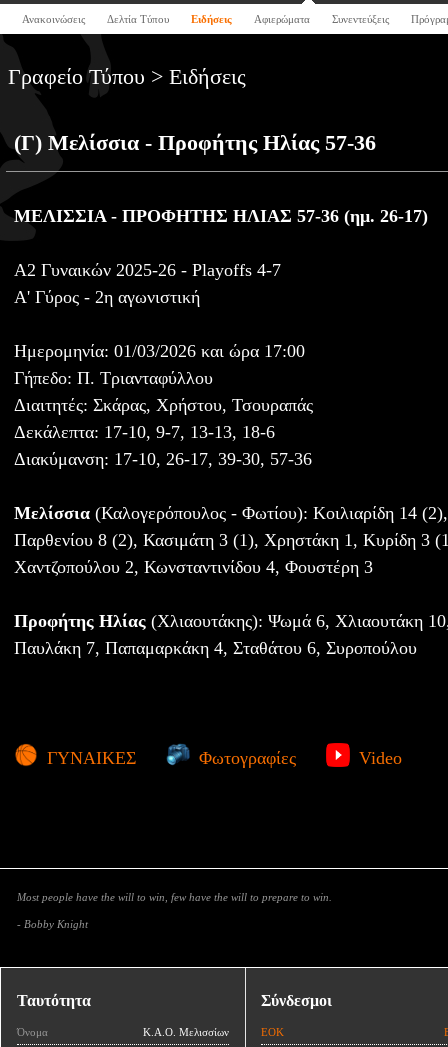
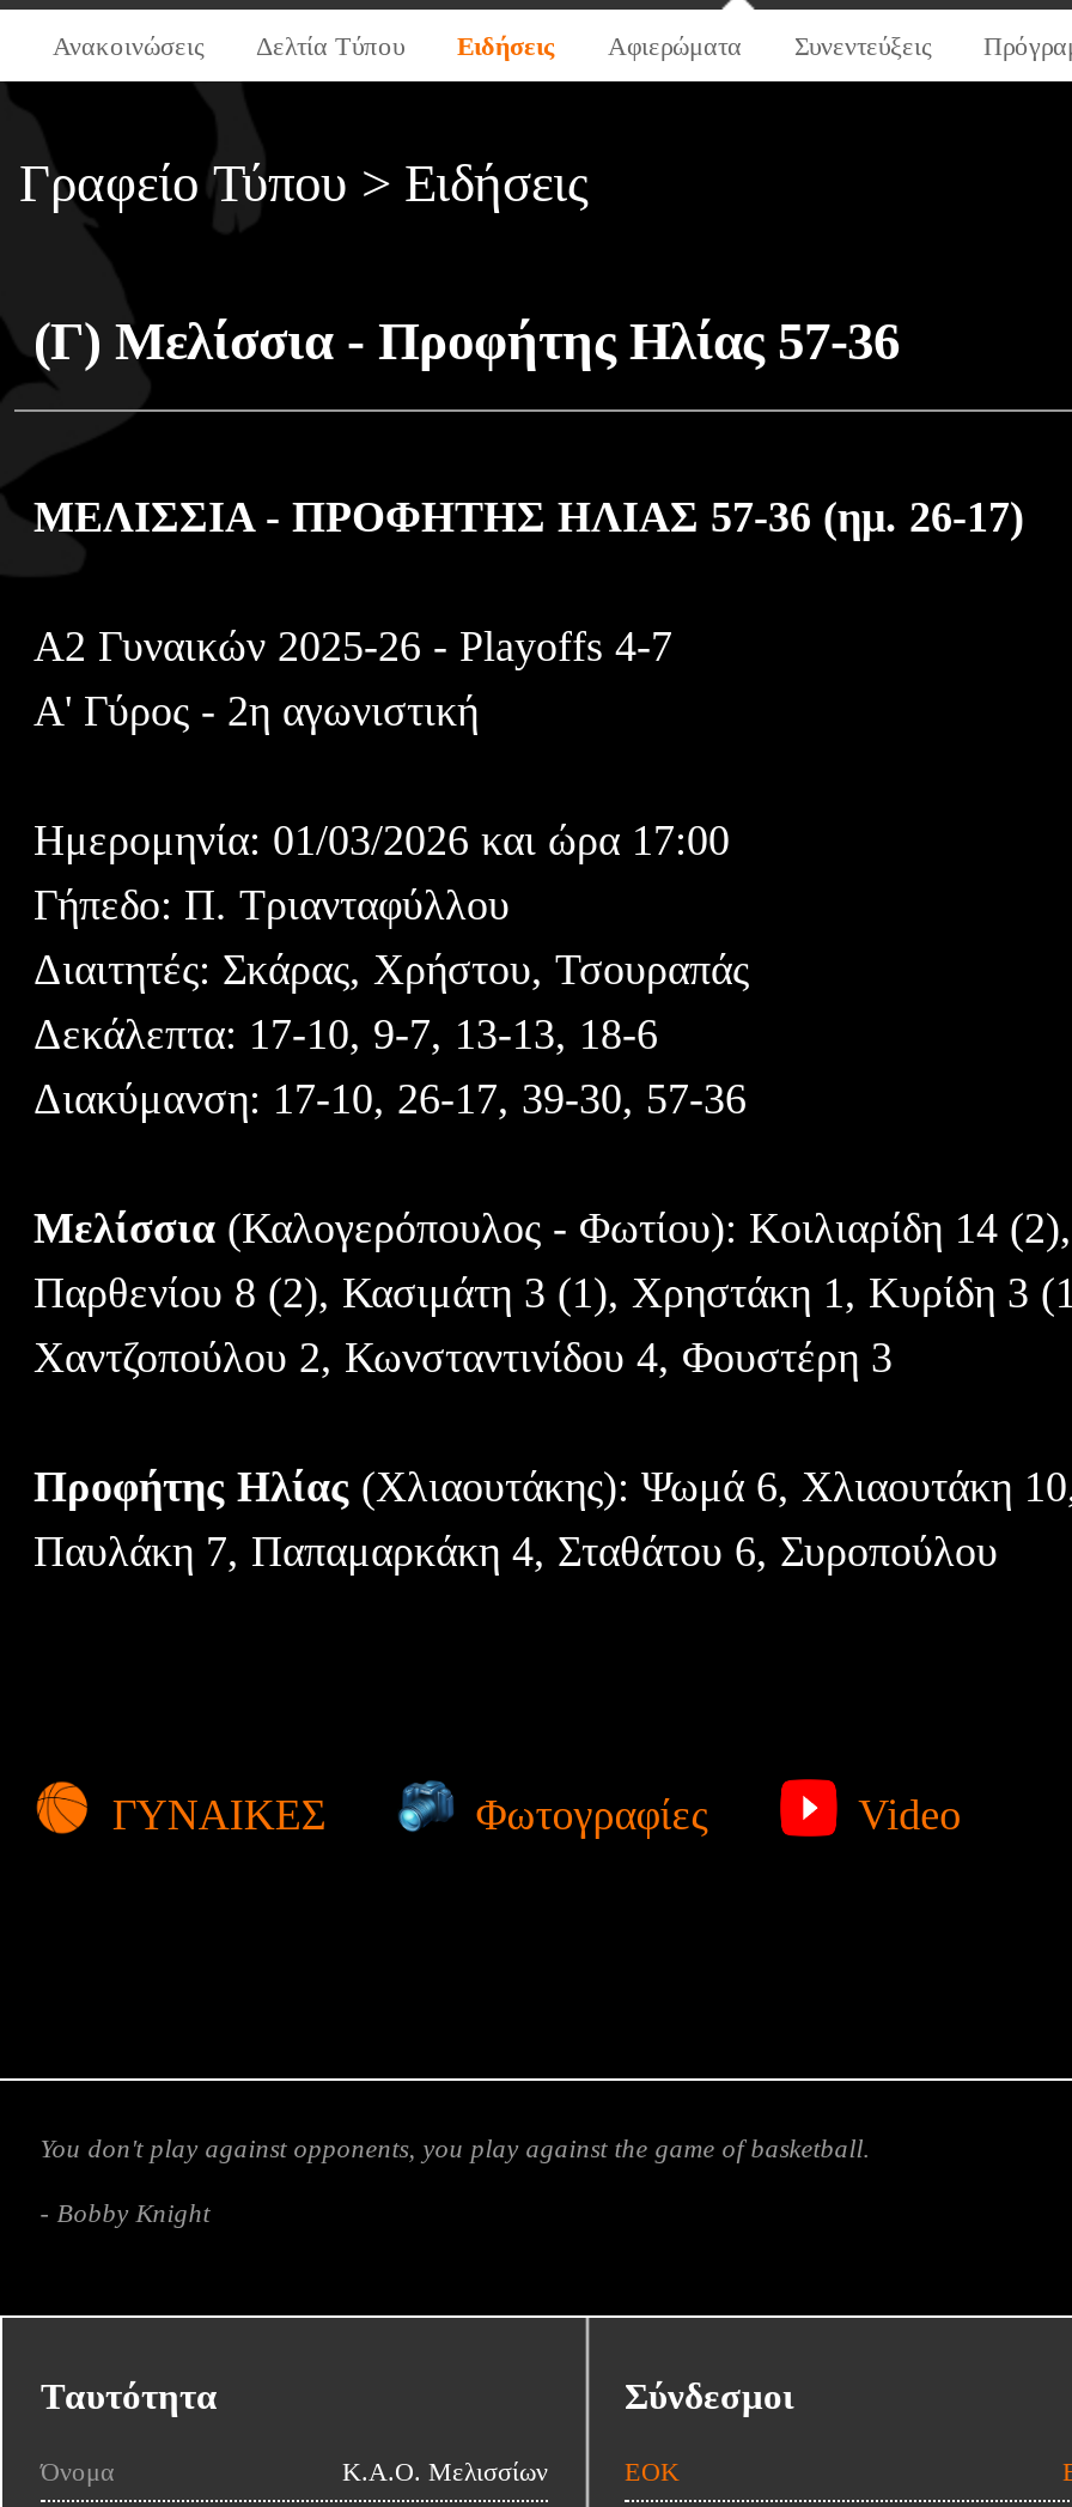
[17,891,332,903] Most people have the will to win, few have the will to prepare to win. -> [40,2133,871,2162] You don't play against opponents, you play against the game of basketball.

